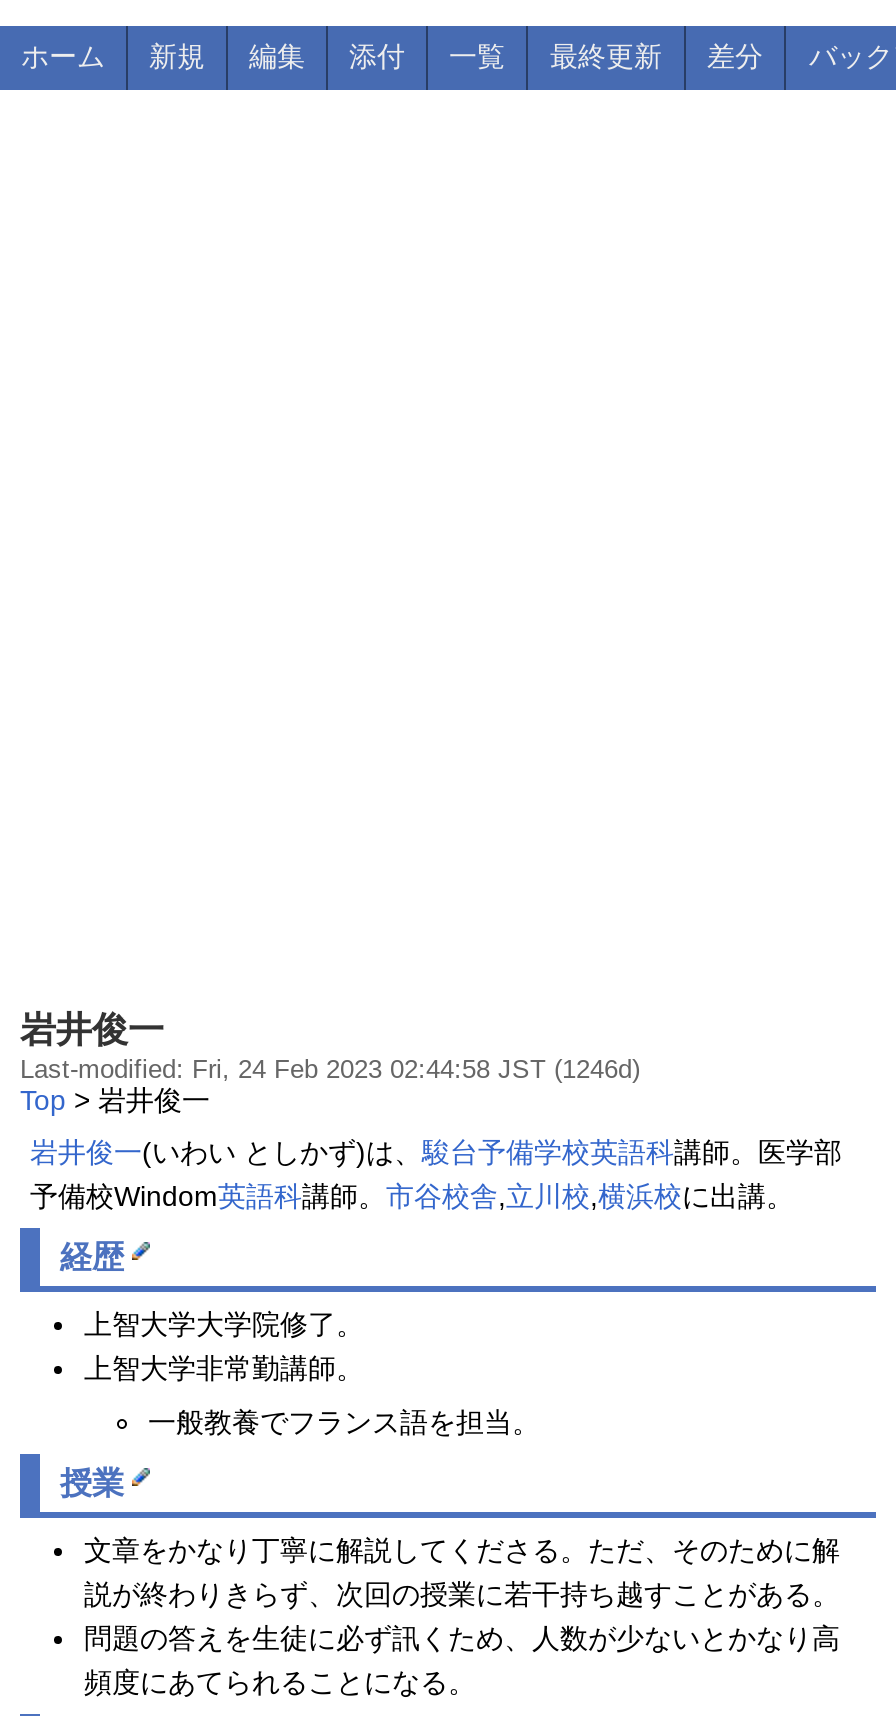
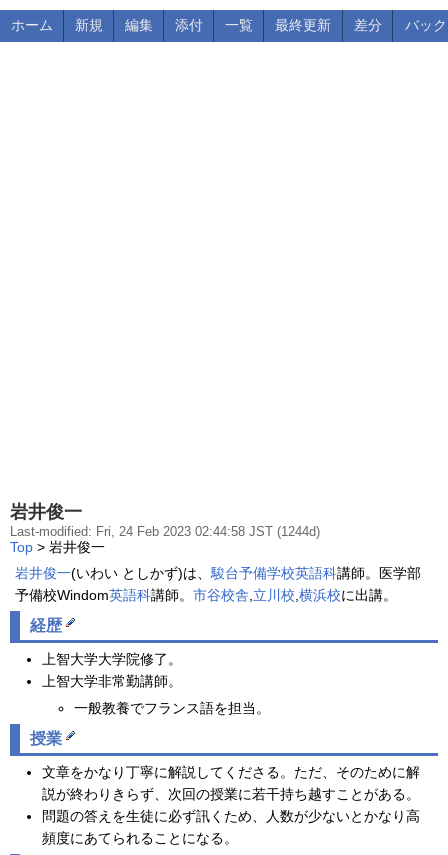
[20,1054,640,1084] Last-modified: Fri, 24 Feb 2023 02:44:58 JST (1246d) -> [10,524,320,539] Last-modified: Fri, 24 Feb 2023 02:44:58 JST (1244d)

